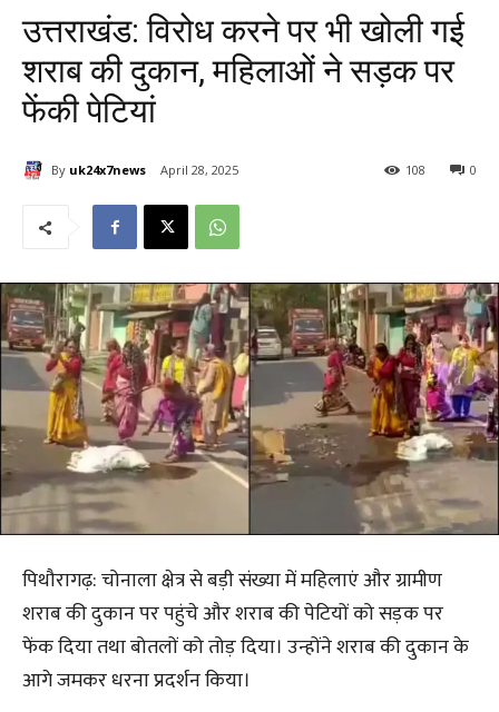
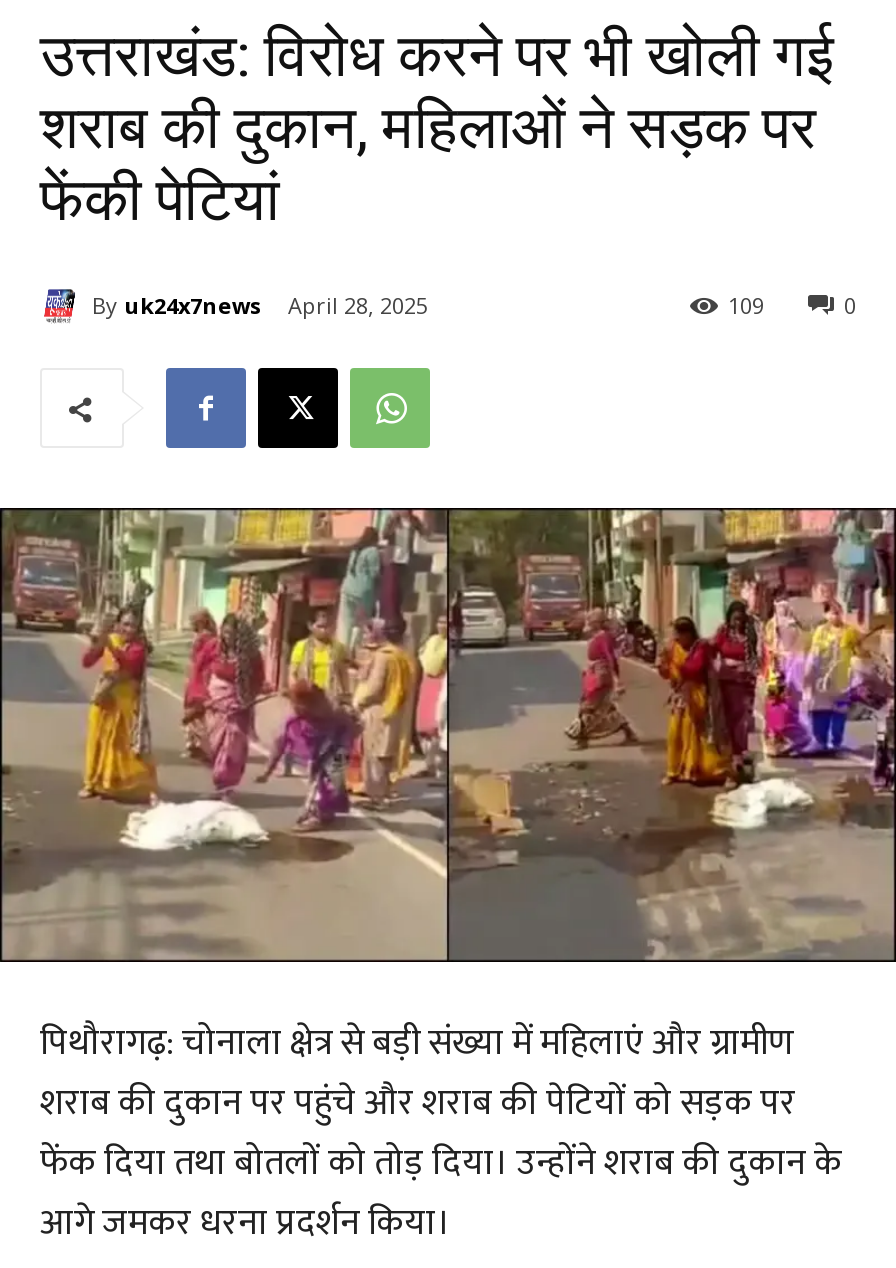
[405,161,425,178] 108 -> [728,290,764,320] 109

